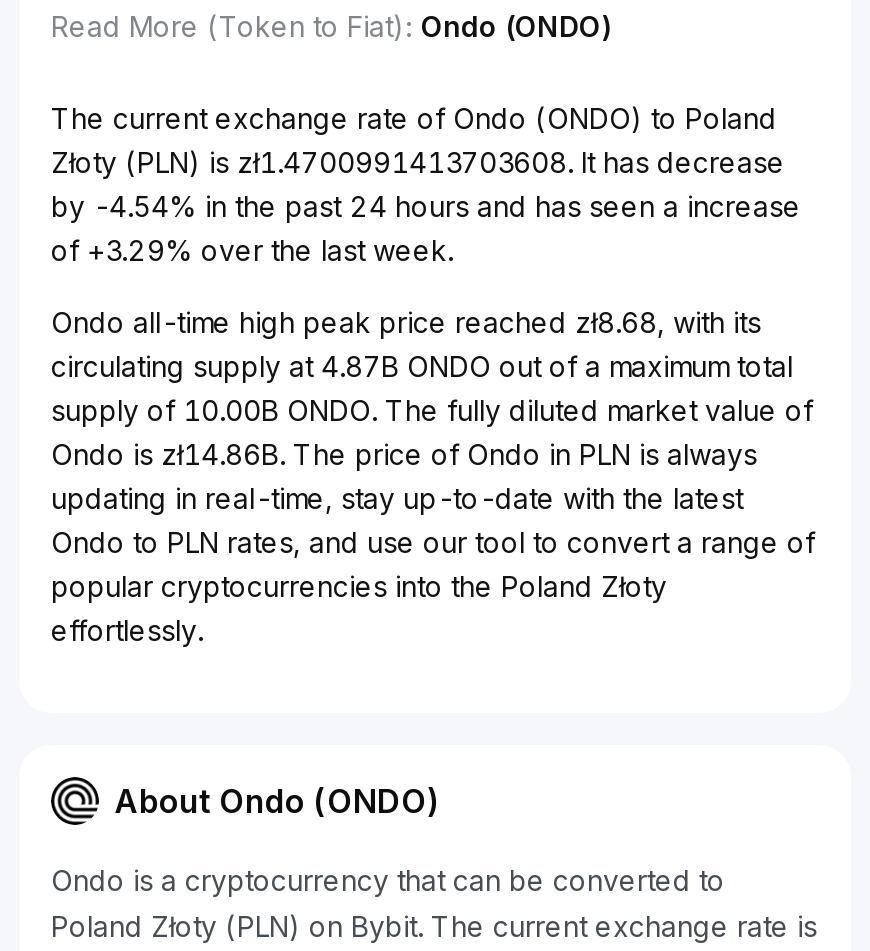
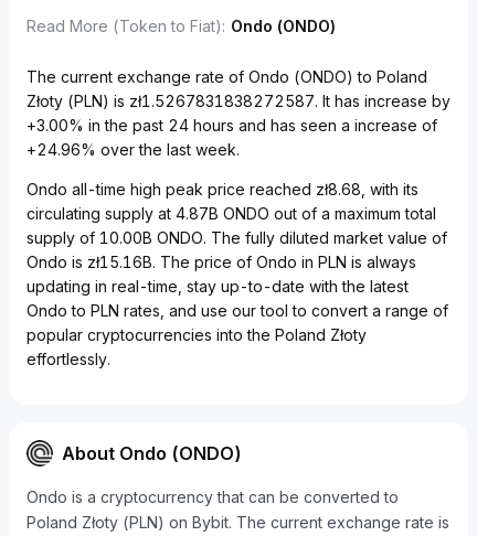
[51,145,801,267] Złoty (PLN) is zł1.4700991413703608. It has decrease | by -4.54% in the past 24 hours and has seen a increase | of +3.29% over the last week. -> [26,92,451,159] Złoty (PLN) is zł1.5267831838272587. It has increase by | +3.00% in the past 24 hours and has seen a increase of | +24.96% over the last week.
[51,437,757,471] Ondo is zł14.86B. The price of Ondo in PLN is always -> [26,253,416,271] Ondo is zł15.16B. The price of Ondo in PLN is always

